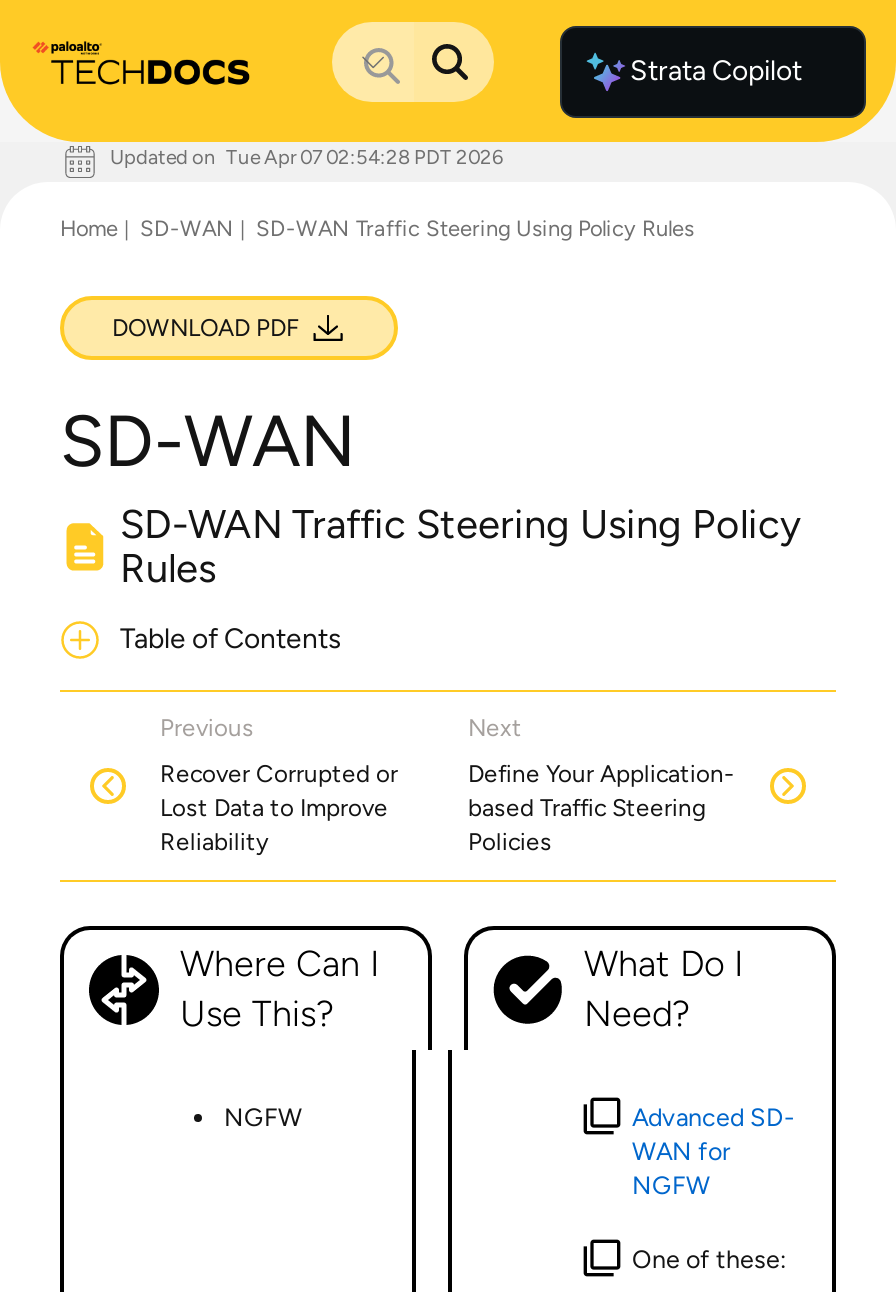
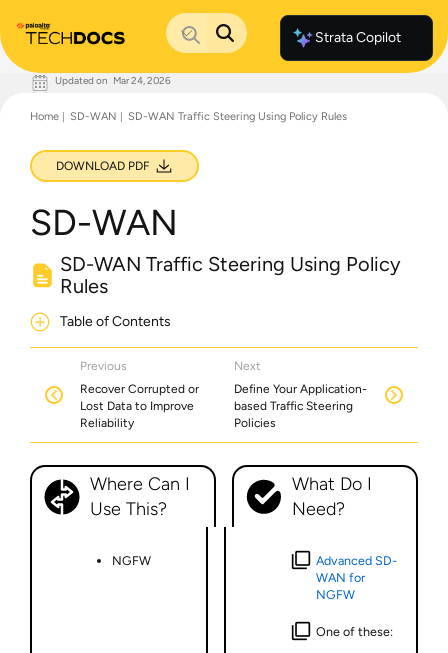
[110,143,504,169] Updated on Tue Apr 07 02:54:28 PDT 2026 -> [55,73,171,86] Updated on Mar 24, 2026

